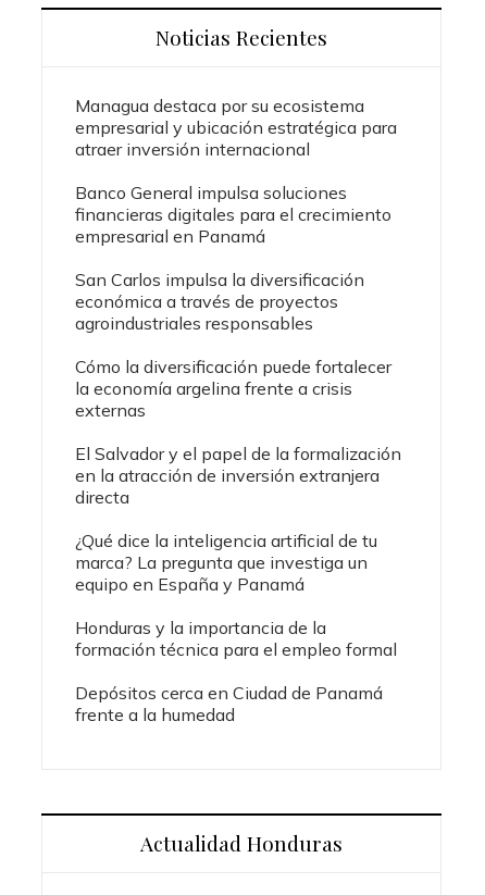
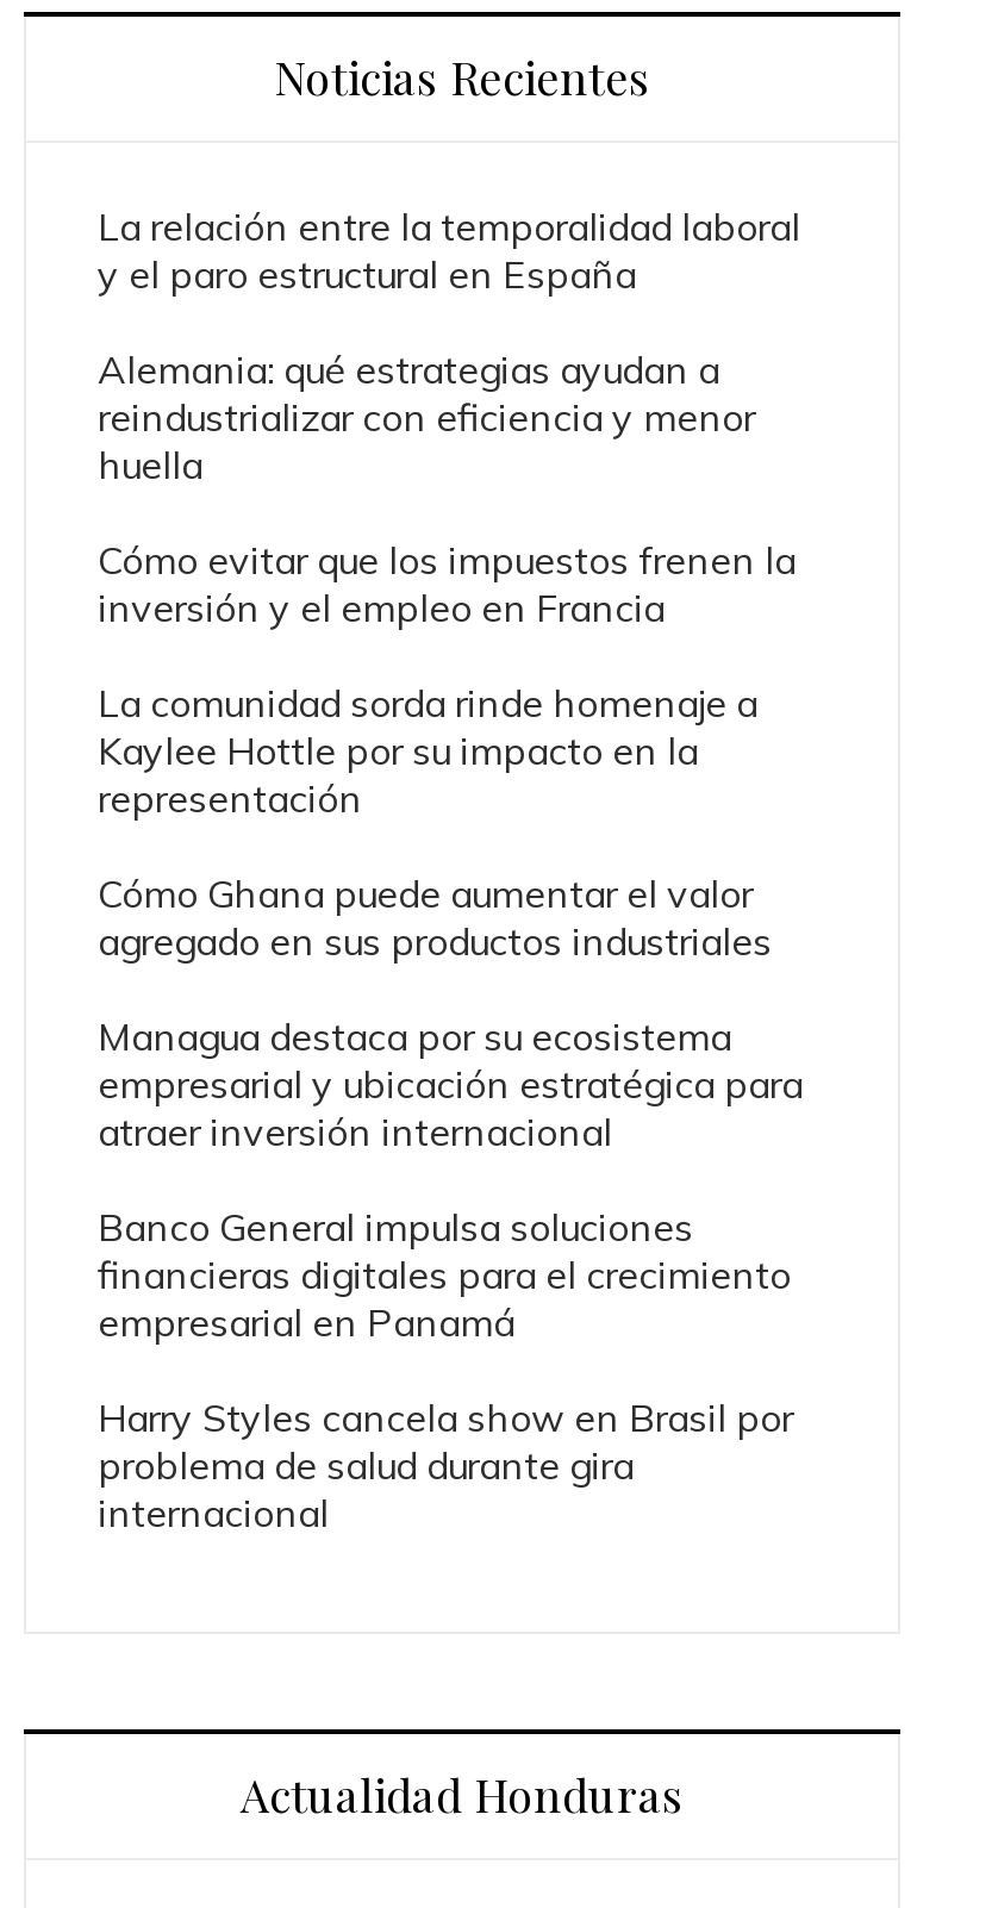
none -> [98,203,800,965] La relación entre la temporalidad laboral | y el paro estructural en España | Alemania: qué estrategias ayudan a | reindustrializar con eficiencia y menor | huella | Cómo evitar que los impuestos frenen la | inversión y el empleo en Francia | La comunidad sorda rinde homenaje a | Kaylee Hottle por su impacto en la | representación | Cómo Ghana puede aumentar el valor | agregado en sus productos industriales
moved [75,95,397,247] -> [98,1013,803,1346]: Managua destaca por su ecosistema | empresarial y ubicación estratégica para | atraer inversión internacional | Banco General impulsa soluciones | financieras digitales para el crecimiento | empresarial en Panamá
[75,269,401,726] San Carlos impulsa la diversificación | económica a través de proyectos | agroindustriales responsables | Cómo la diversificación puede fortalecer | la economía argelina frente a crisis | externas | El Salvador y el papel de la formalización | en la atracción de inversión extranjera | directa | ¿Qué dice la inteligencia artificial de tu | marca? La pregunta que investiga un | equipo en España y Panamá | Honduras y la importancia de la | formación técnica para el empleo formal | Depósitos cerca en Ciudad de Panamá | frente a la humedad -> [98,1394,793,1537] Harry Styles cancela show en Brasil por | problema de salud durante gira | internacional

